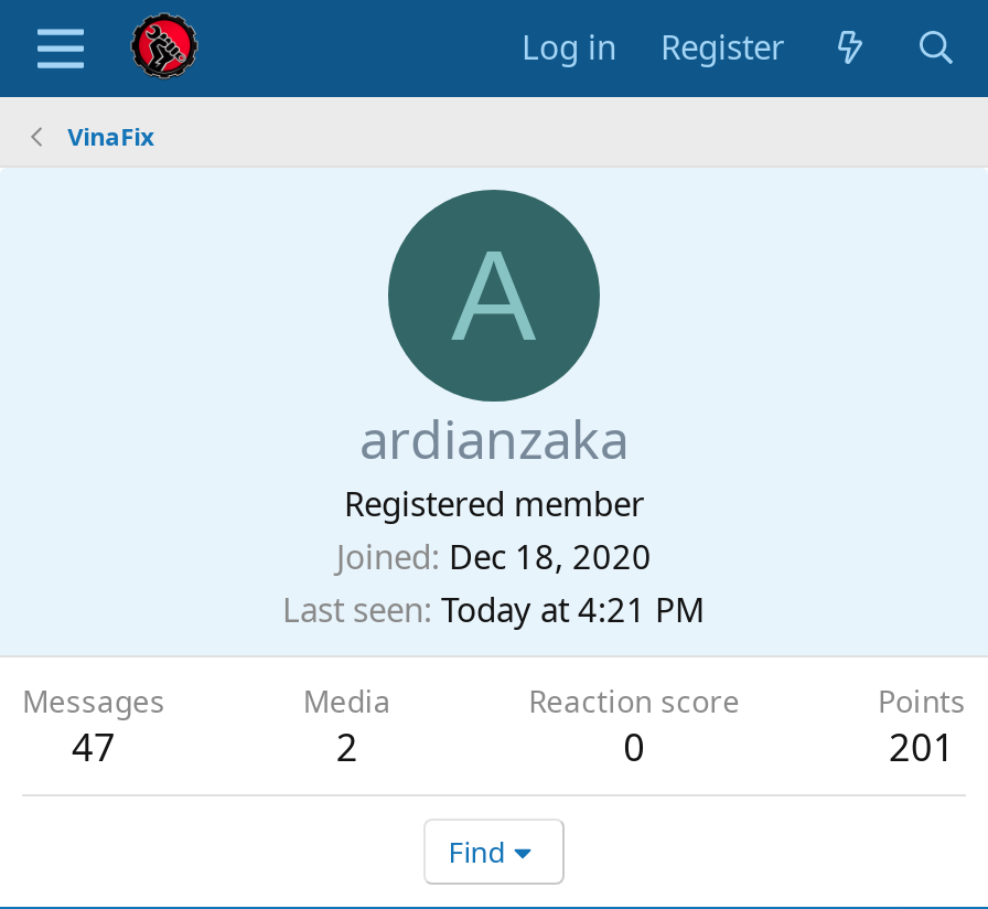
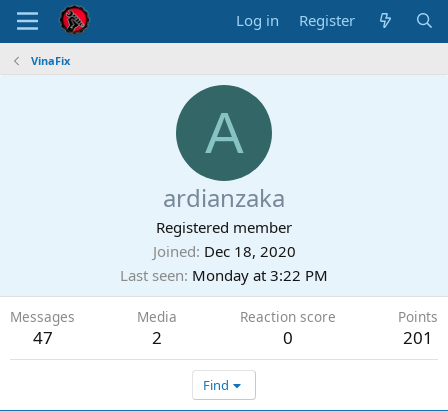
[282,587,706,631] Last seen Today at 4:21 PM -> [120,265,328,285] Last seen Monday at 3:22 PM

